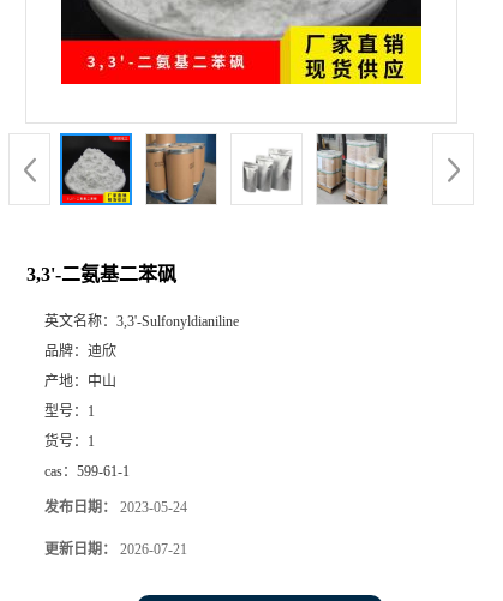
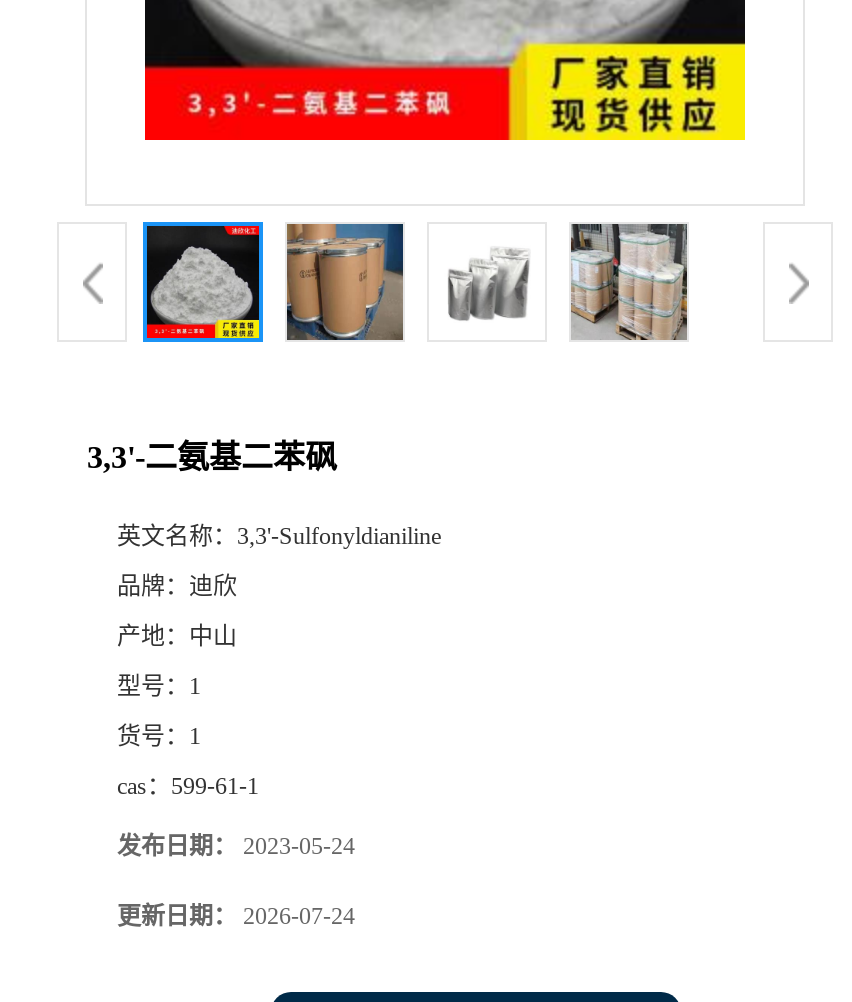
[44,541,187,558] 更新日期：2026-07-21 -> [117,903,355,931] 更新日期：2026-07-24

